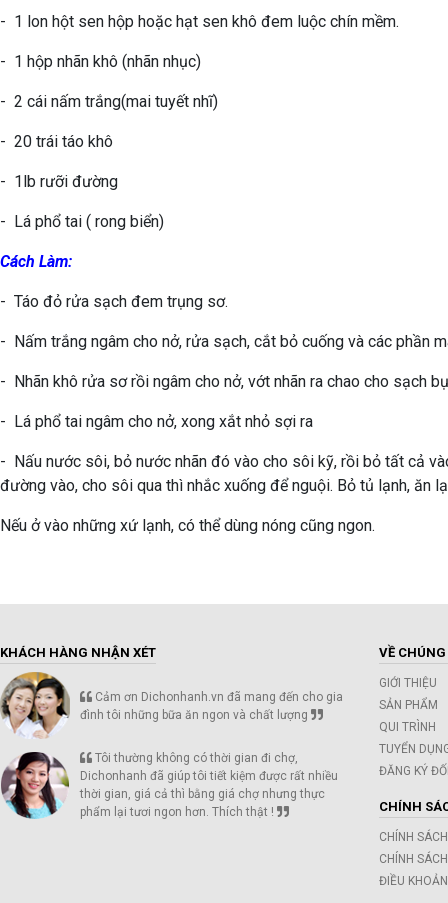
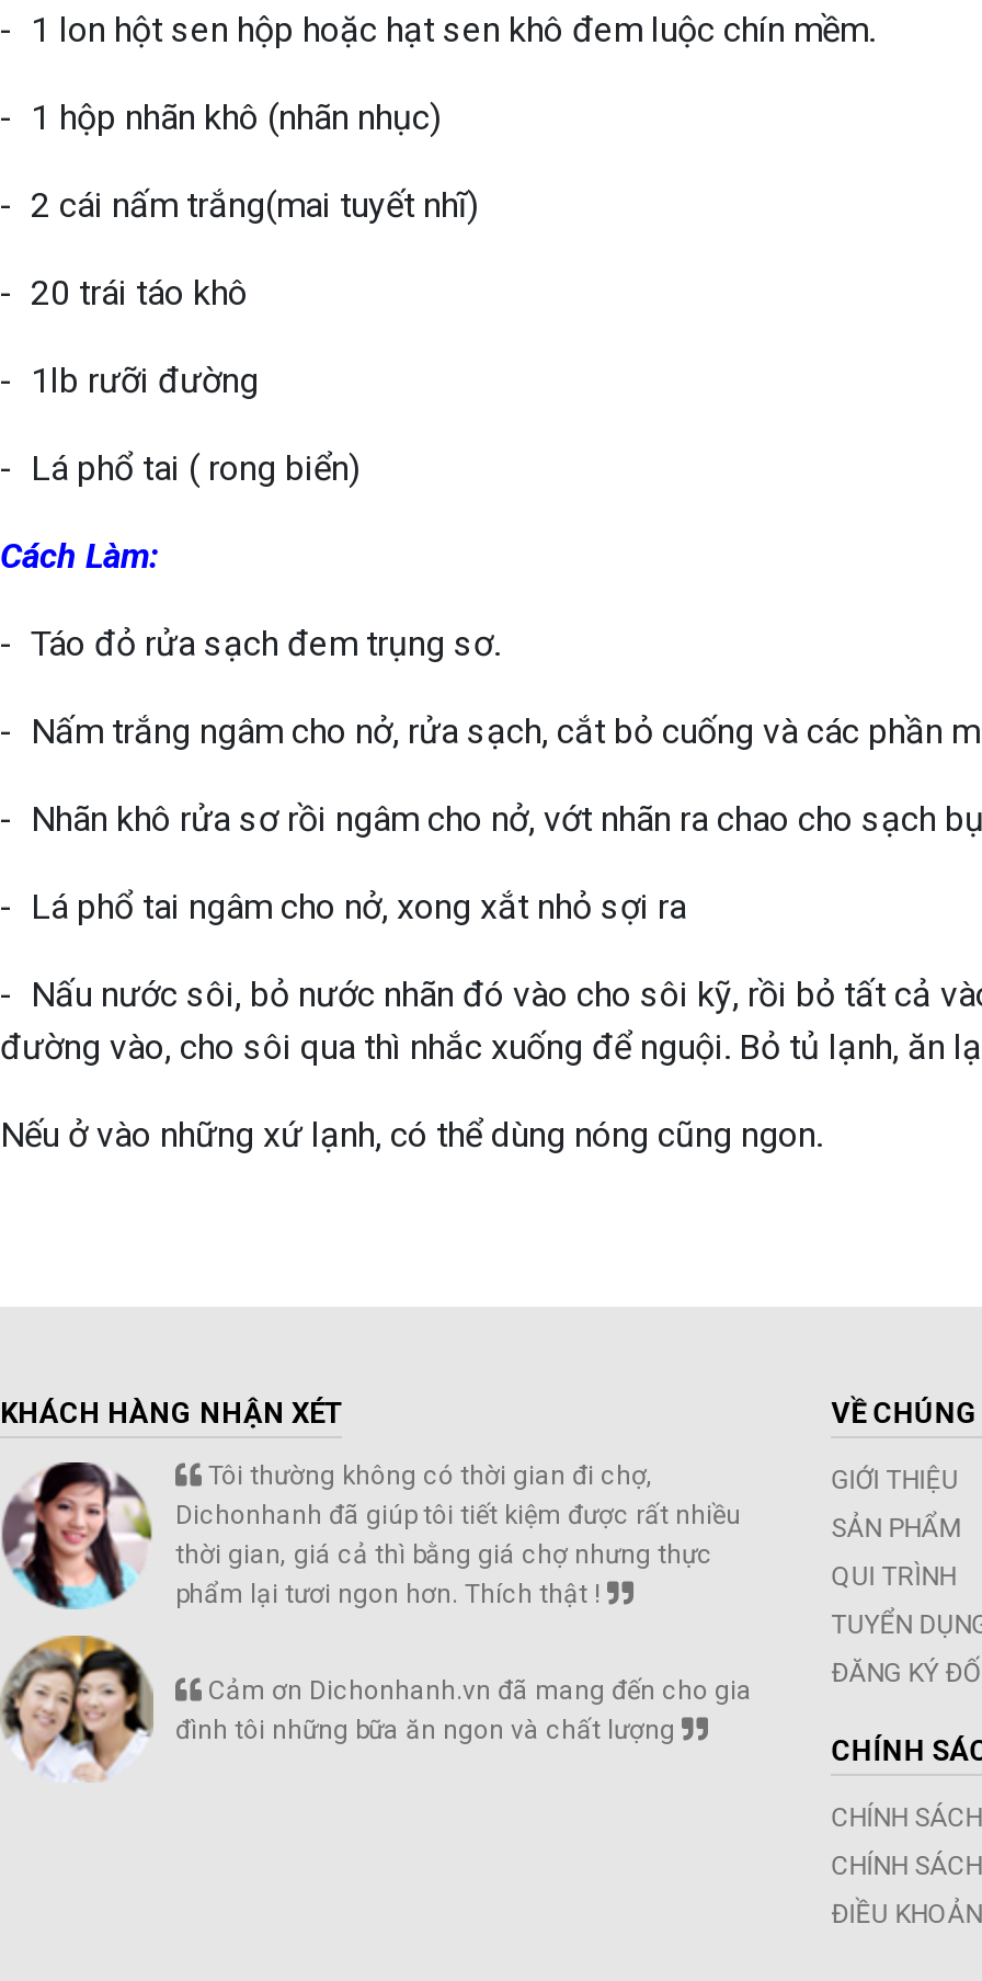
moved [3,671,343,739] -> [7,1633,752,1783]: [image] | Cảm ơn Dichonhanh.vn đã mang đến cho gia | đình tôi những bữa ăn ngon và chất lượng
moved [0,750,338,820] -> [0,1458,741,1612]: [image] | Tôi thường không có thời gian đi chợ, | Dichonhanh đã giúp tôi tiết kiệm được rất nhiều | thời gian, giá cả thì bằng giá chợ nhưng thực | phẩm lại tươi ngon hơn. Thích thật !

